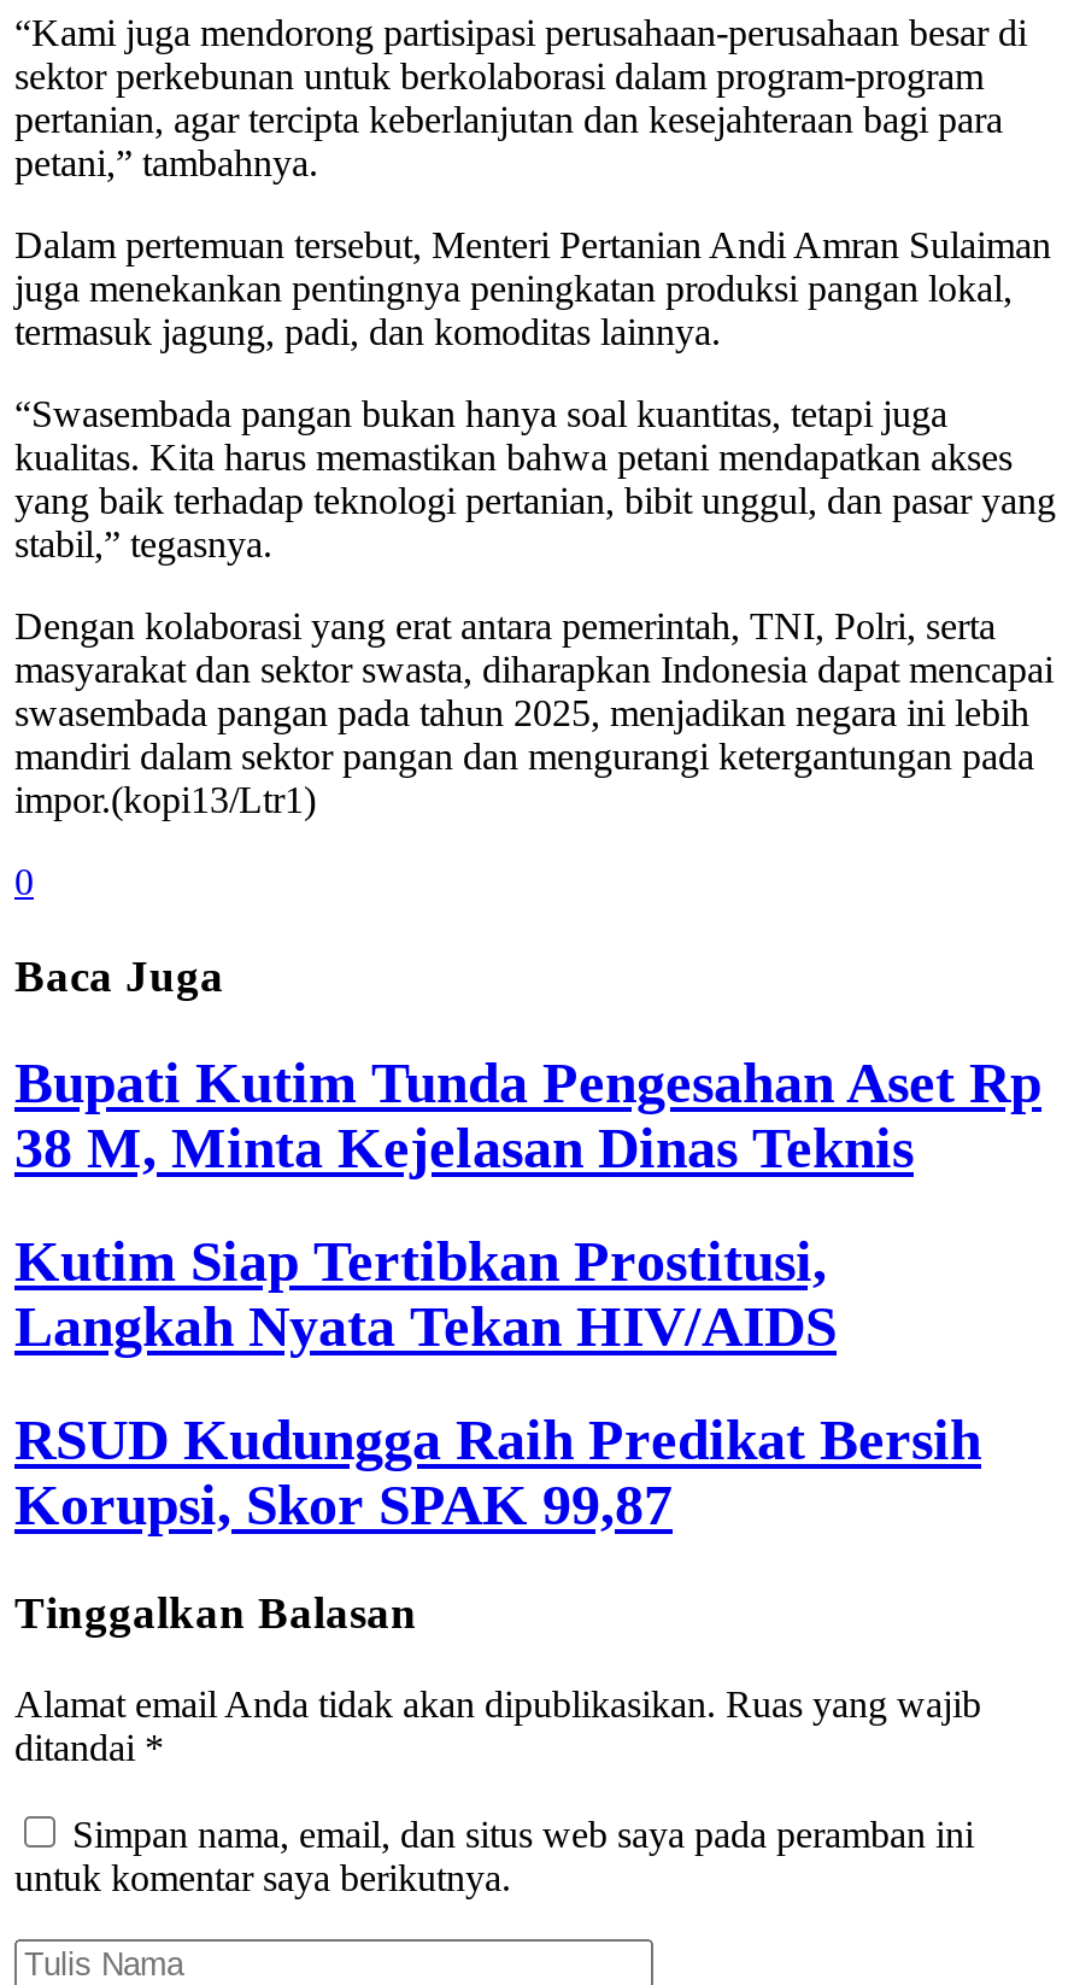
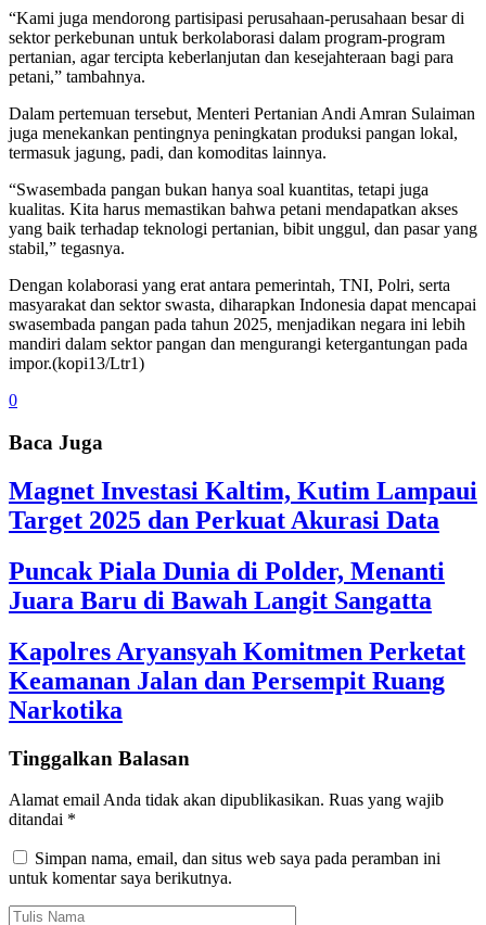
[14,1051,1041,1179] Bupati Kutim Tunda Pengesahan Aset Rp | 38 M, Minta Kejelasan Dinas Teknis -> [9,476,477,534] Magnet Investasi Kaltim, Kutim Lampaui | Target 2025 dan Perkuat Akurasi Data
[14,1229,837,1357] Kutim Siap Tertibkan Prostitusi, | Langkah Nyata Tekan HIV/AIDS -> [9,557,445,614] Puncak Piala Dunia di Polder, Menanti | Juara Baru di Bawah Langit Sangatta
[14,1408,981,1535] RSUD Kudungga Raih Predikat Bersih | Korupsi, Skor SPAK 99,87 -> [9,637,465,724] Kapolres Aryansyah Komitmen Perketat | Keamanan Jalan dan Persempit Ruang | Narkotika

